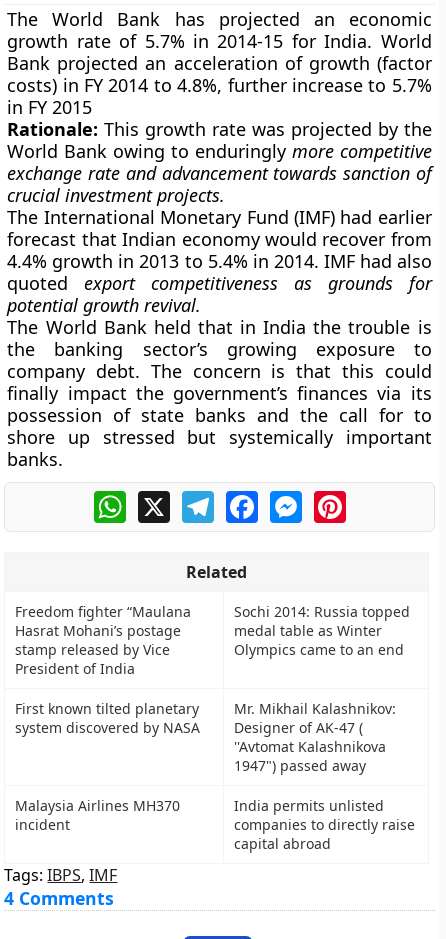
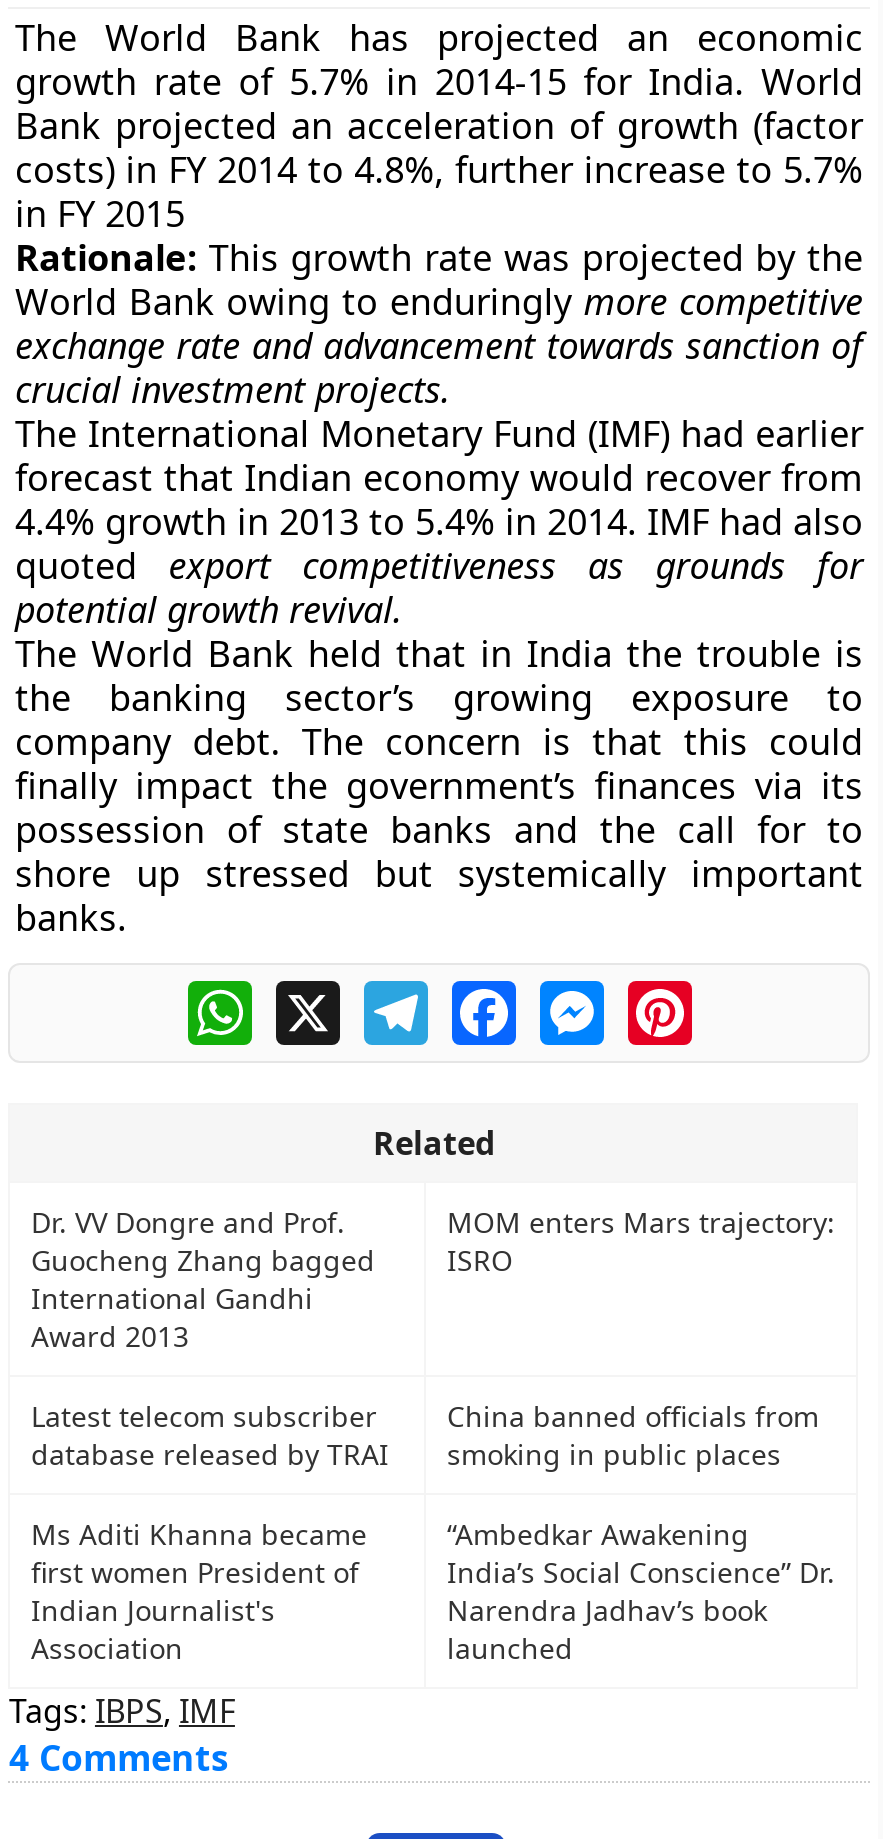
[15,602,191,678] Freedom fighter “Maulana | Hasrat Mohani’s postage | stamp released by Vice | President of India -> [31,1203,375,1355] Dr. VV Dongre and Prof. | Guocheng Zhang bagged | International Gandhi | Award 2013
[234,602,410,659] Sochi 2014: Russia topped | medal table as Winter | Olympics came to an end -> [447,1203,835,1279] MOM enters Mars trajectory: | ISRO
[15,699,200,737] First known tilted planetary | system discovered by NASA -> [31,1397,389,1473] Latest telecom subscriber | database released by TRAI
[234,699,396,775] Mr. Mikhail Kalashnikov: | Designer of AK-47 ( | ''Avtomat Kalashnikova | 1947") passed away -> [447,1397,819,1473] China banned officials from | smoking in public places
[15,796,180,834] Malaysia Airlines MH370 | incident -> [31,1515,367,1667] Ms Aditi Khanna became | first women President of | Indian Journalist's | Association
[234,796,415,853] India permits unlisted | companies to directly raise | capital abroad -> [447,1515,835,1667] “Ambedkar Awakening | India’s Social Conscience” Dr. | Narendra Jadhav’s book | launched

